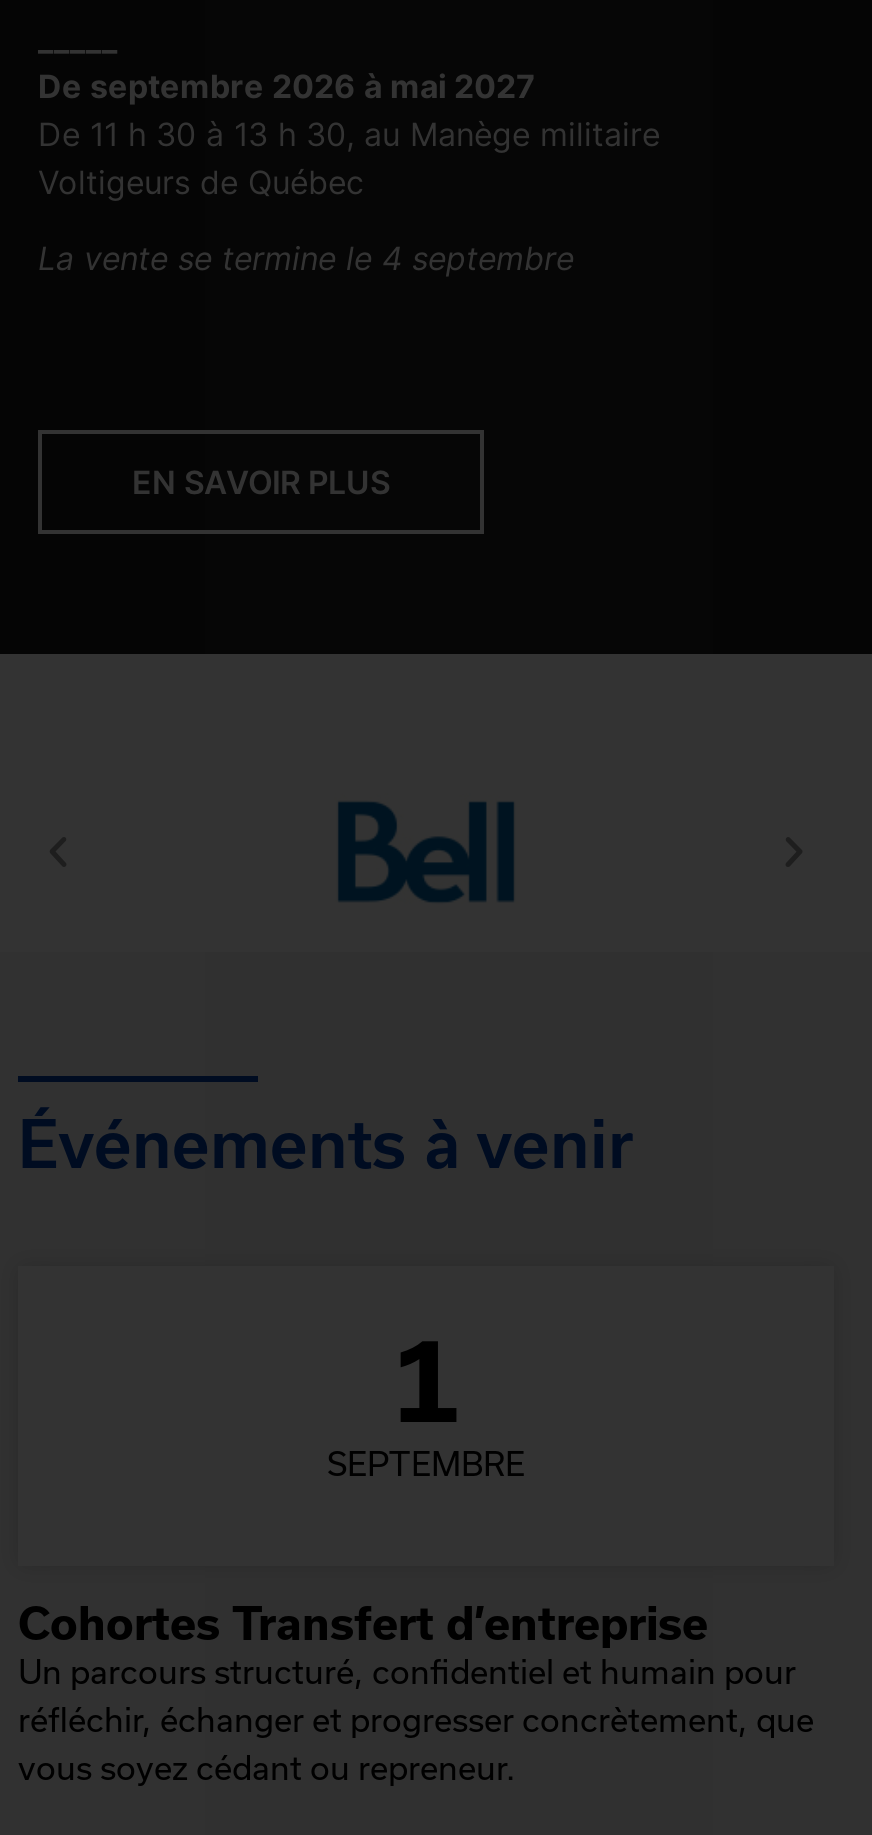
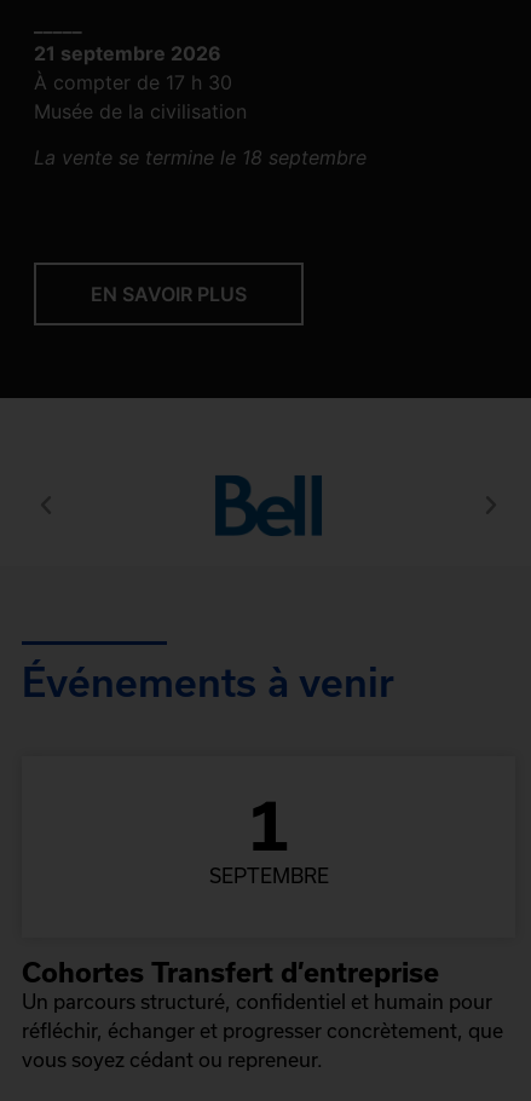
[38,65,660,201] De septembre 2026 à mai 2027 | De 11 h 30 à 13 h 30, au Manège militaire | Voltigeurs de Québec -> [34,41,247,123] 21 septembre 2026 | À compter de 17 h 30 | Musée de la civilisation
[38,238,574,278] La vente se termine le 4 septembre -> [34,146,366,170] La vente se termine le 18 septembre

